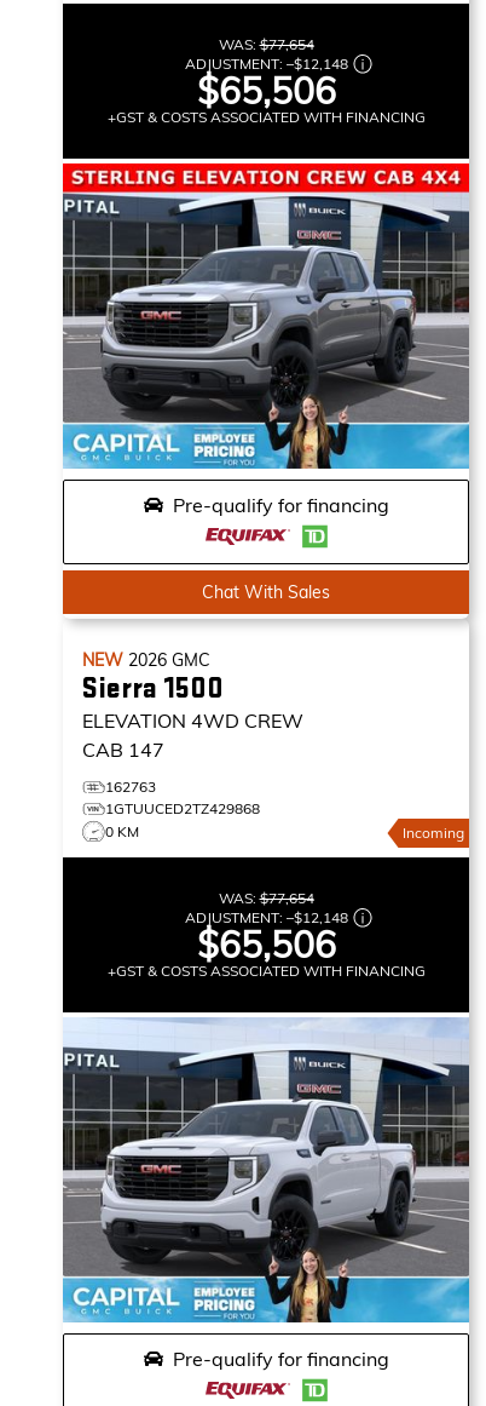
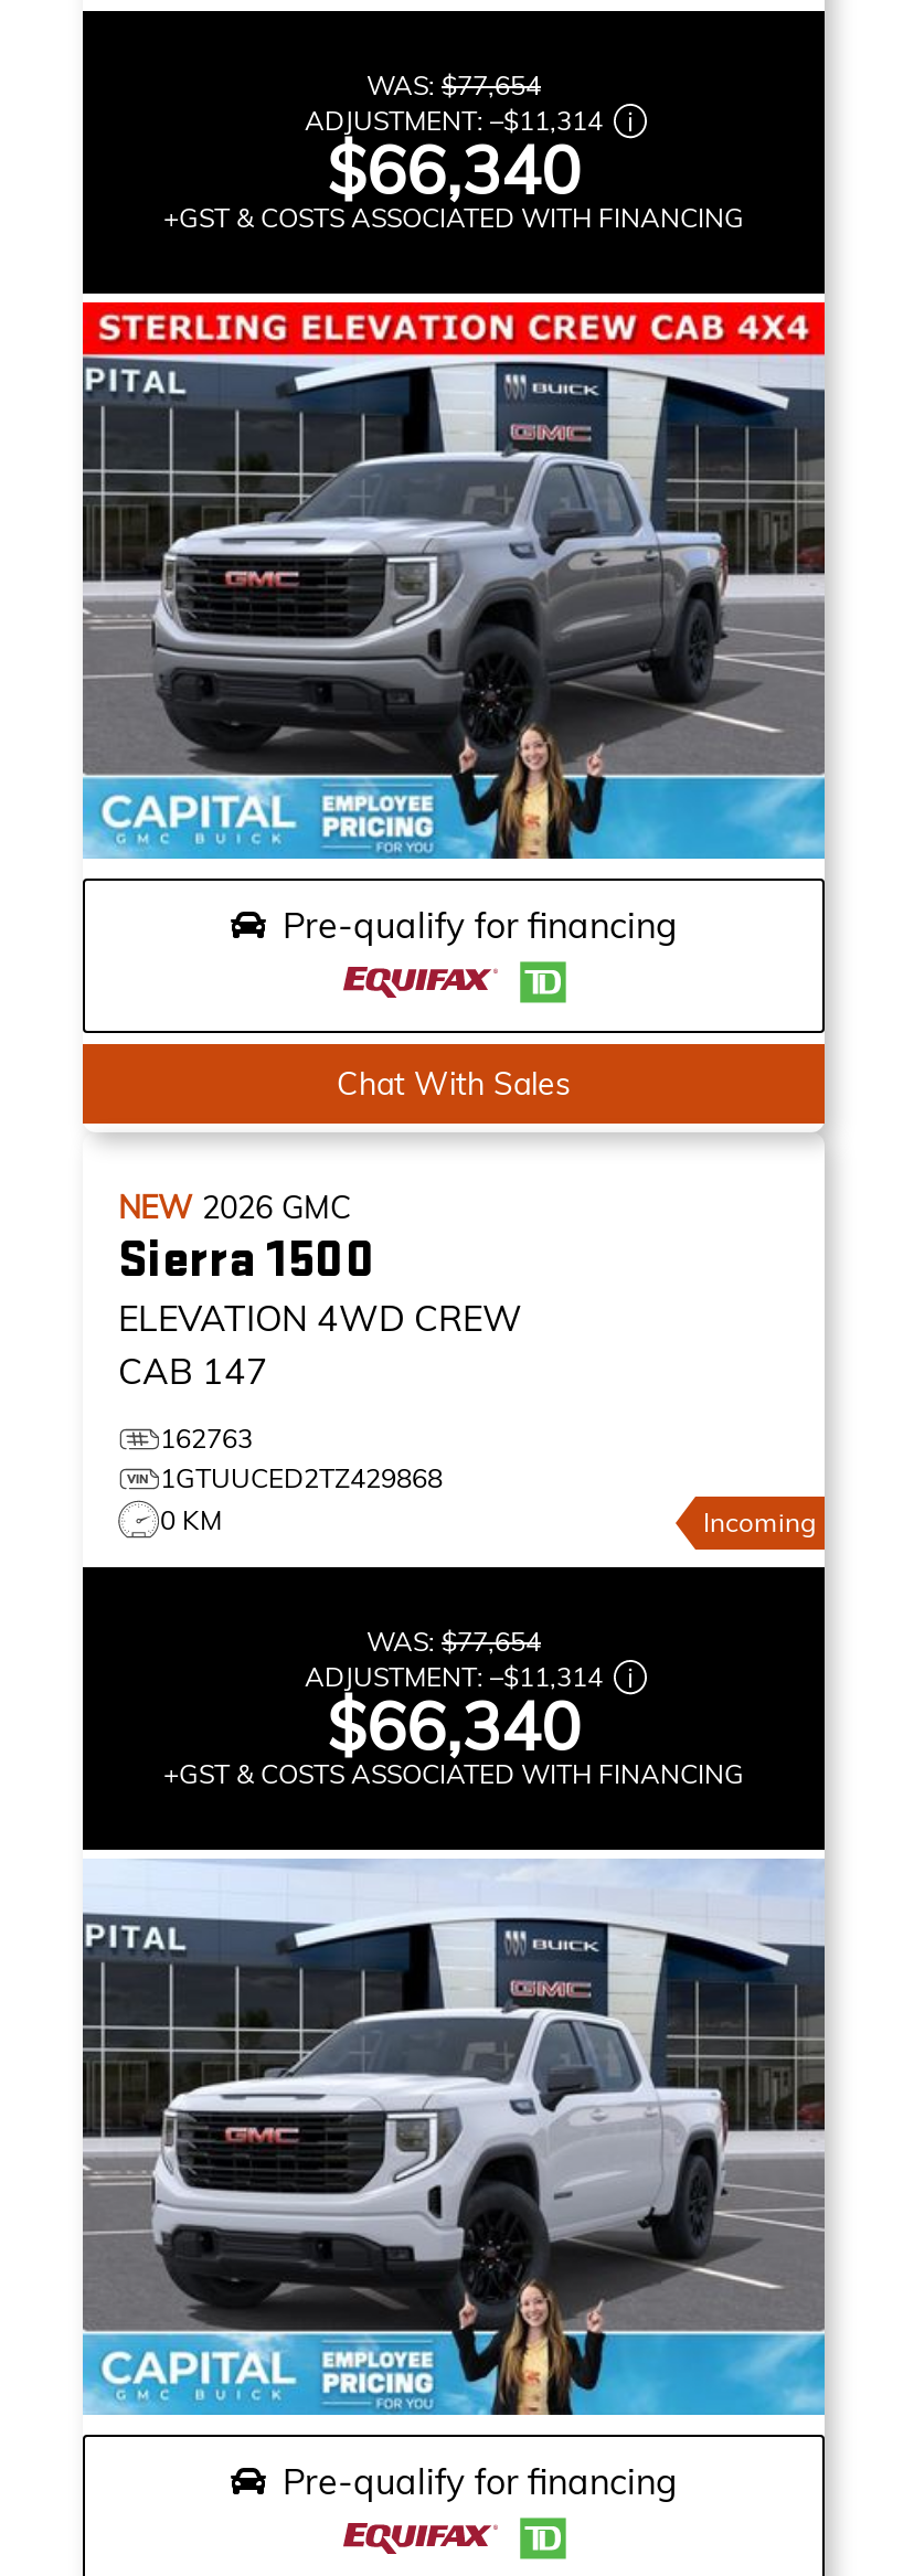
[184,54,348,73] ADJUSTMENT: –$12,148 -> [305,104,603,137] ADJUSTMENT: –$11,314
[196,68,335,114] $65,506 -> [327,128,581,212] $66,340
[184,908,348,926] ADJUSTMENT: –$12,148 -> [305,1660,603,1693] ADJUSTMENT: –$11,314
[196,922,335,968] $65,506 -> [327,1684,581,1768] $66,340

